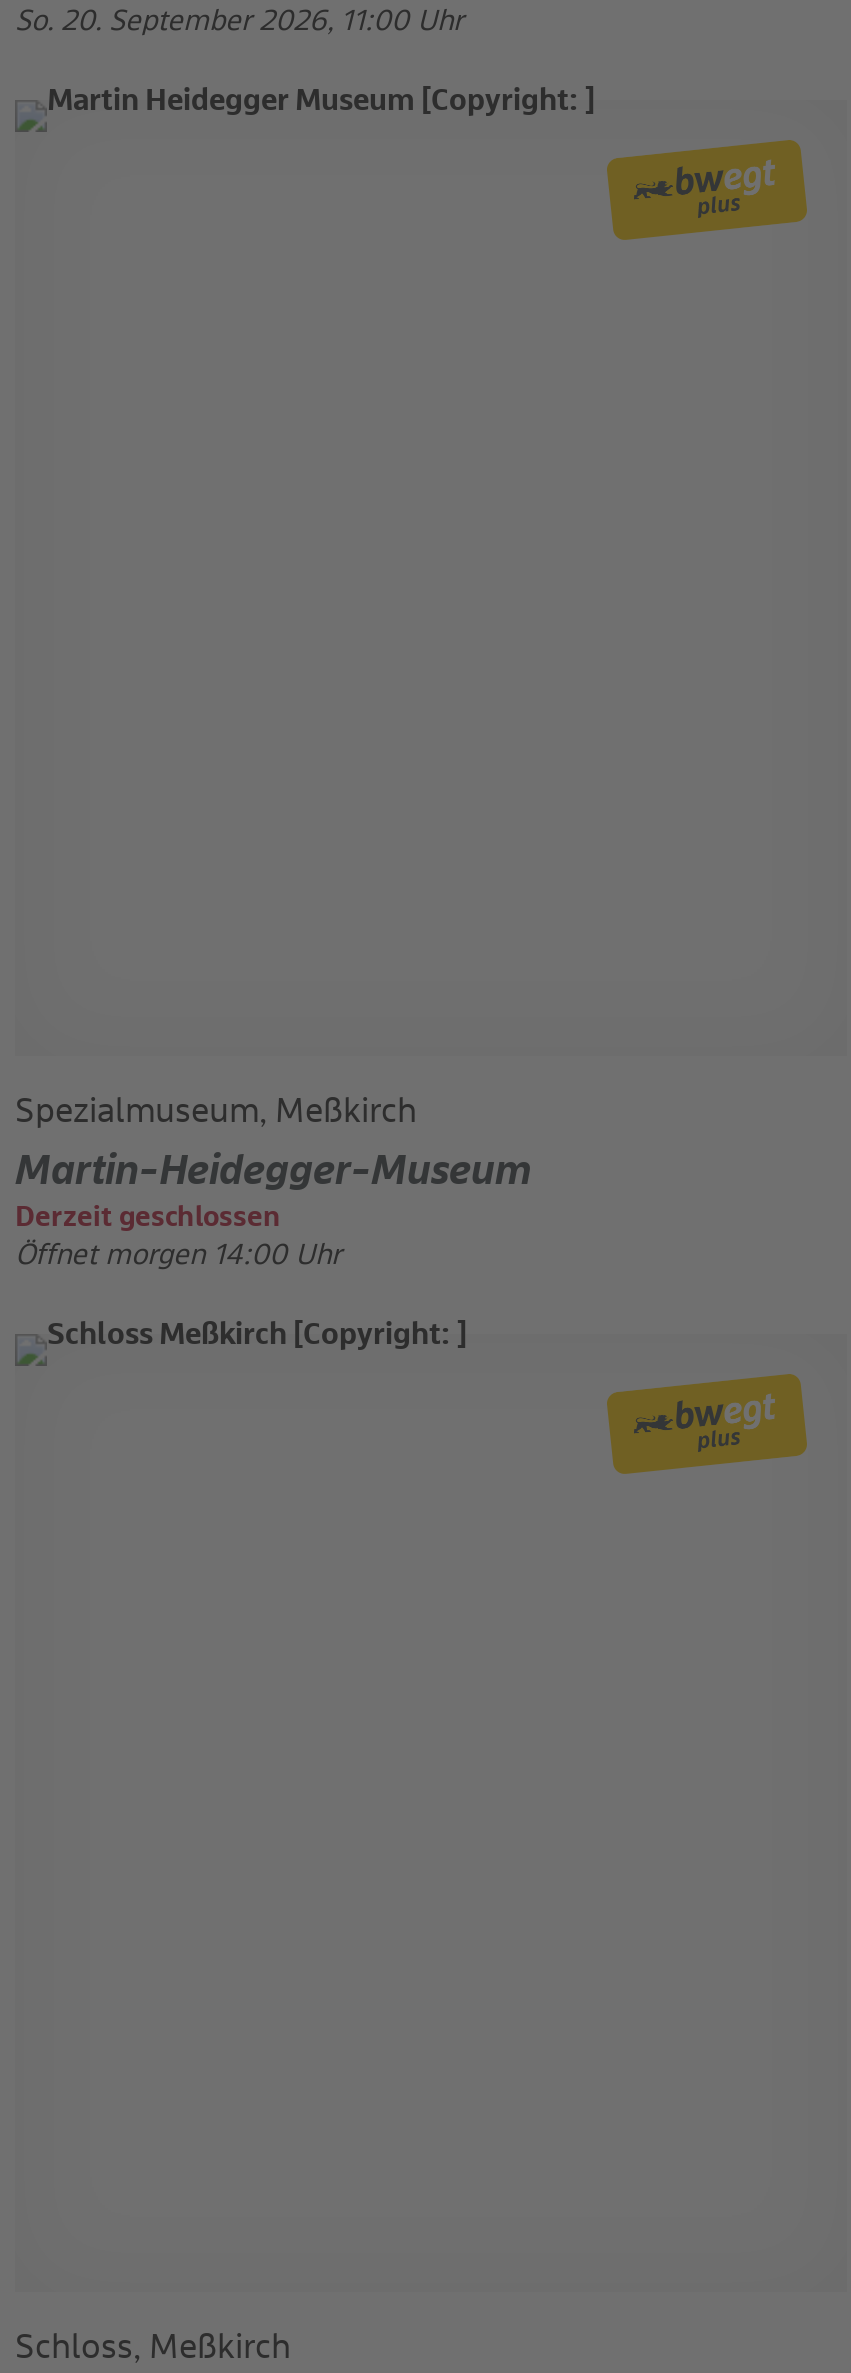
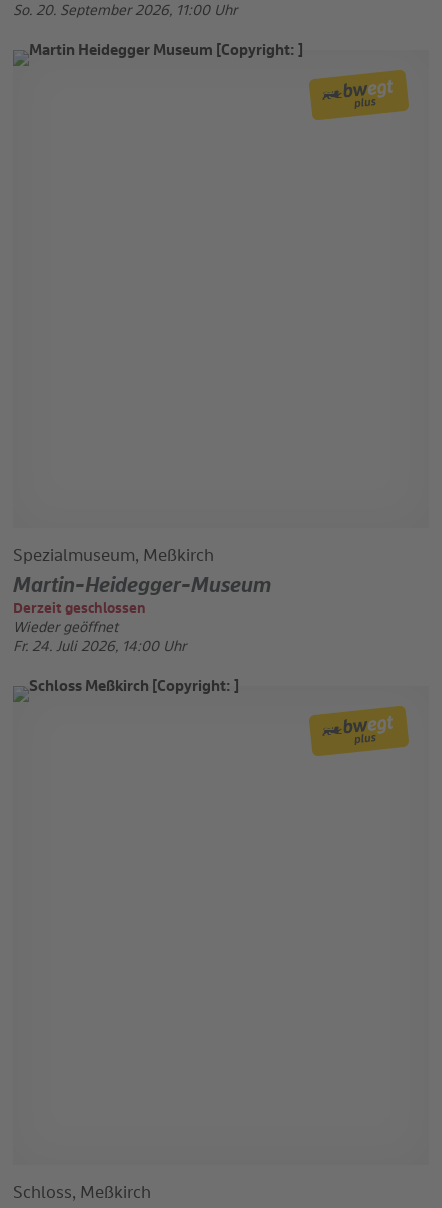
[15,1241,341,1271] Öffnet morgen 14:00 Uhr -> [13,620,186,654] Wieder geöffnet | Fr. 24. Juli 2026, 14:00 Uhr

